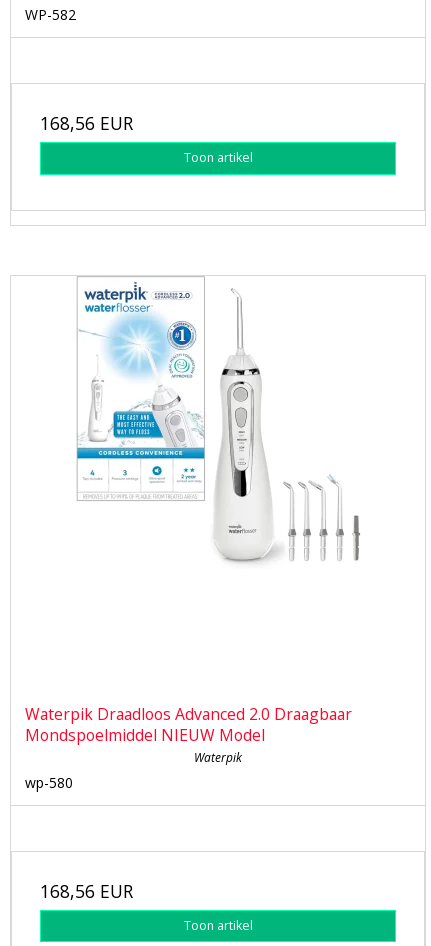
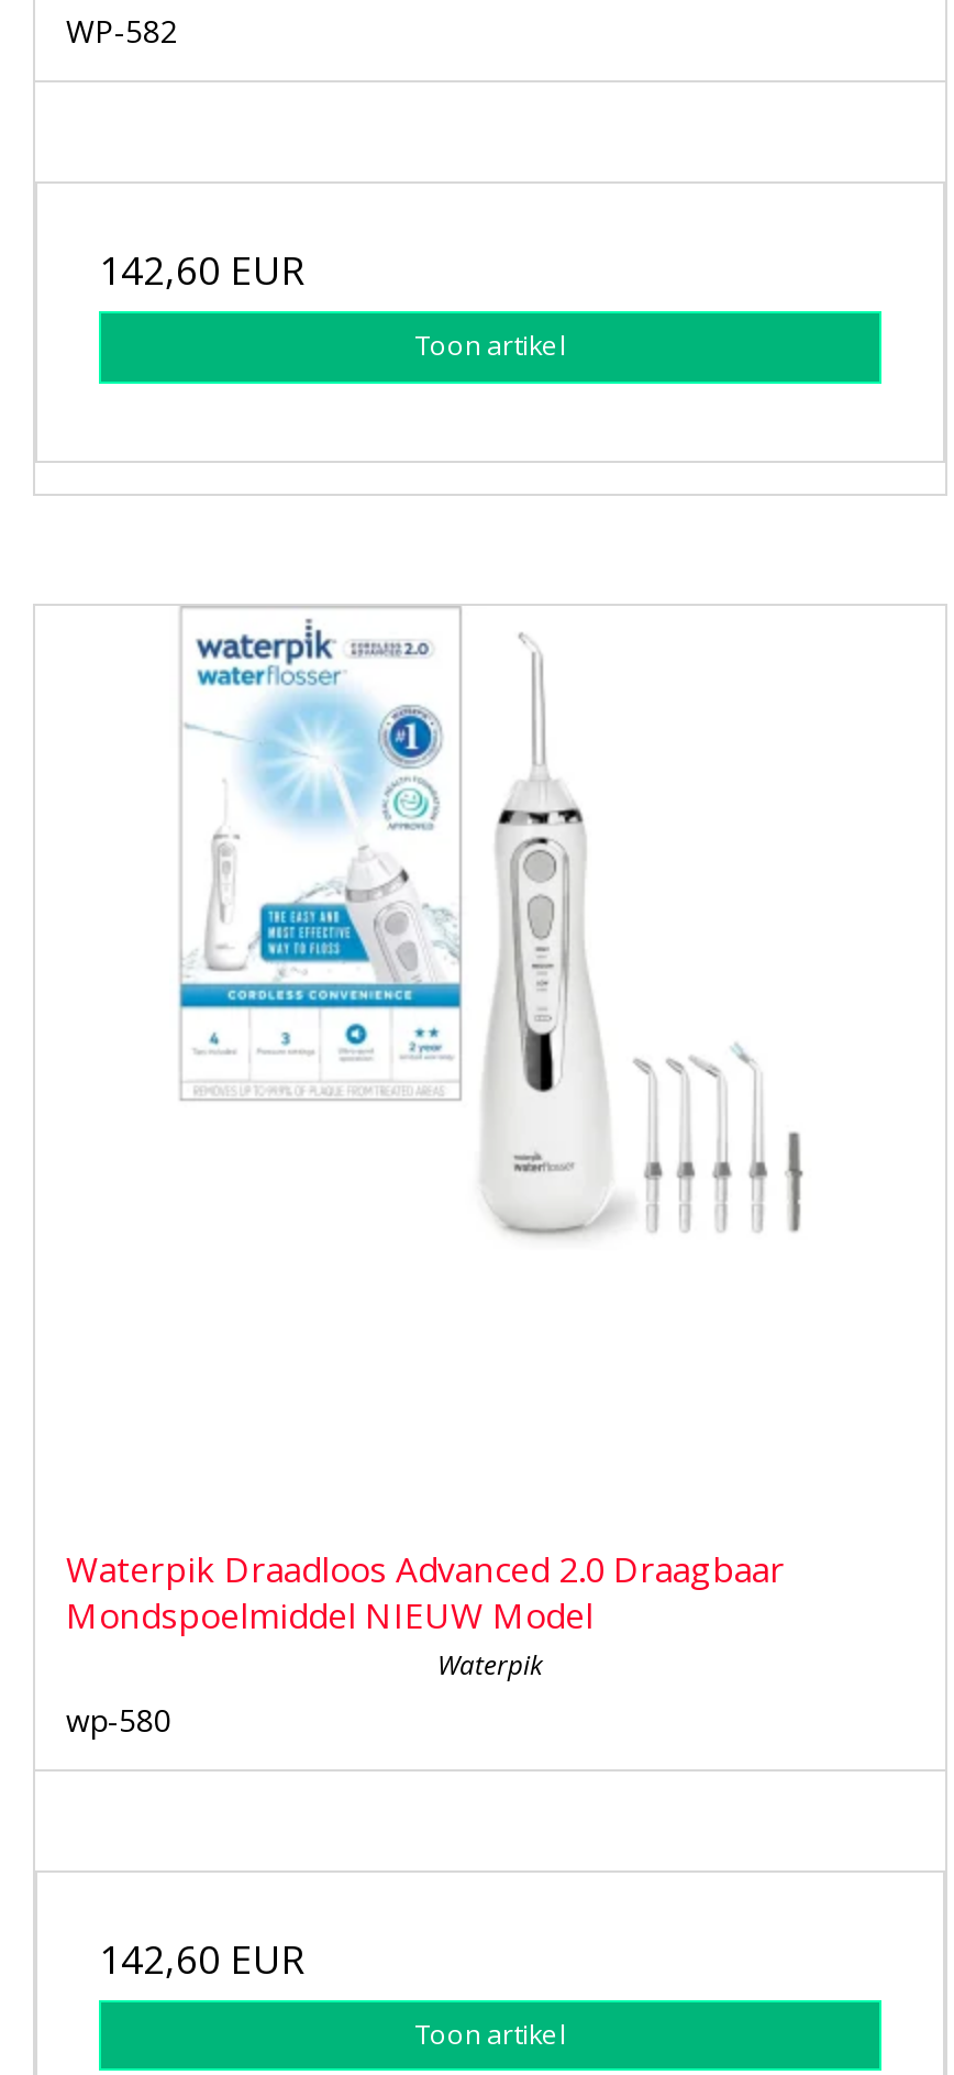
[40,111,133,135] 168,56 EUR -> [99,244,303,296] 142,60 EUR
[40,878,133,902] 168,56 EUR -> [99,1931,303,1984] 142,60 EUR

